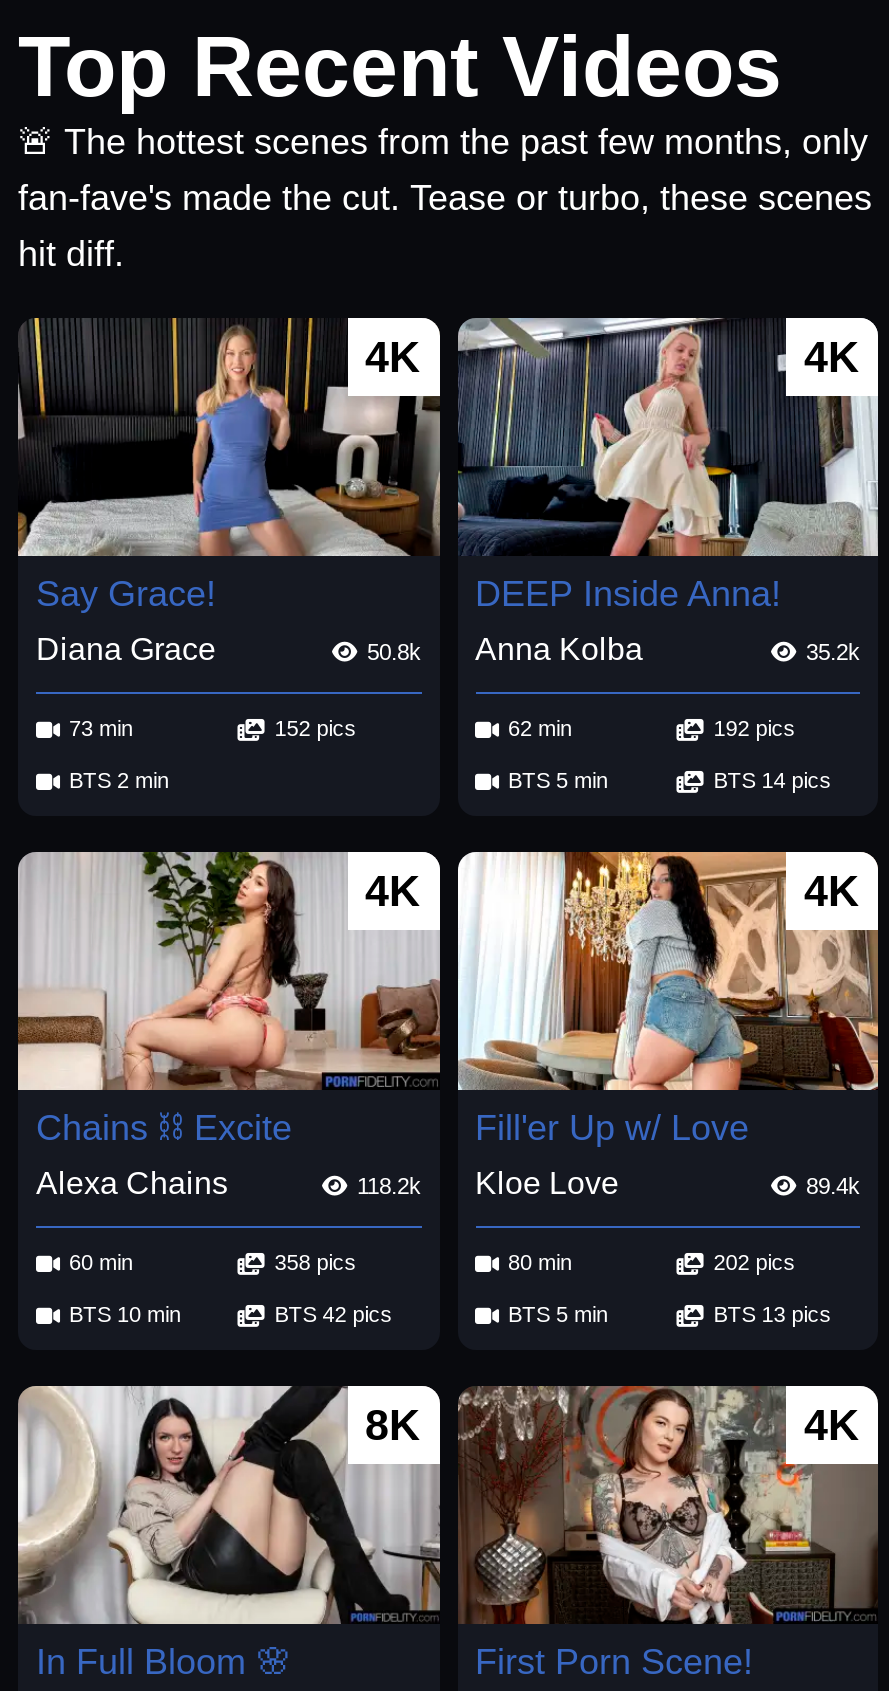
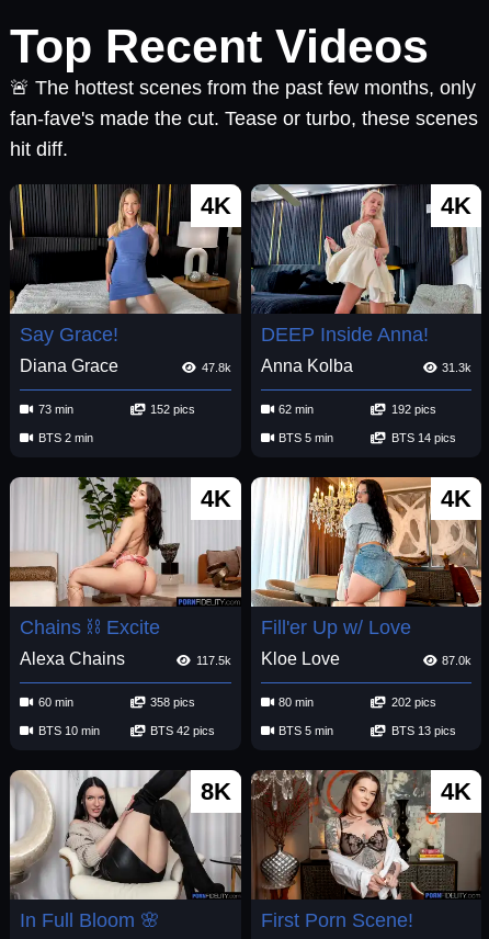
[367,641,421,665] 50.8k -> [201,361,231,374] 47.8k
[806,641,860,665] 35.2k -> [442,361,471,374] 31.3k
[357,1174,421,1198] 118.2k -> [196,653,231,667] 117.5k
[806,1174,860,1198] 89.4k -> [442,653,471,667] 87.0k

